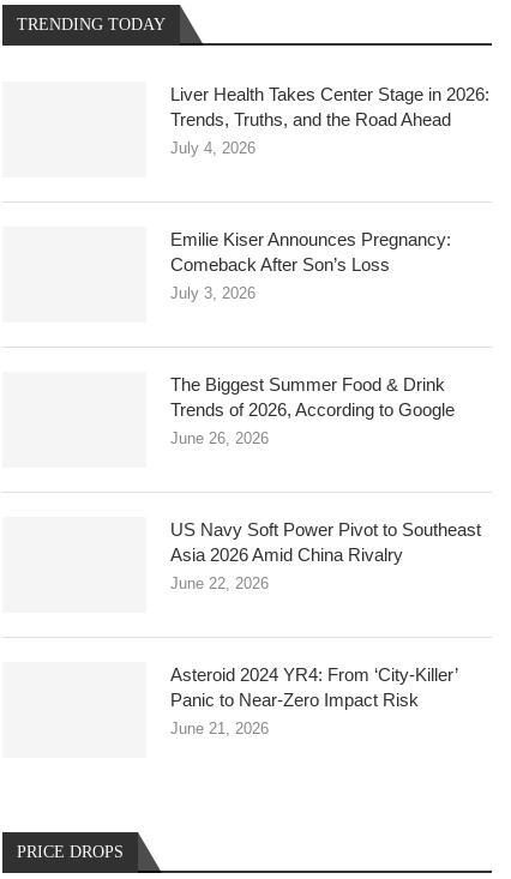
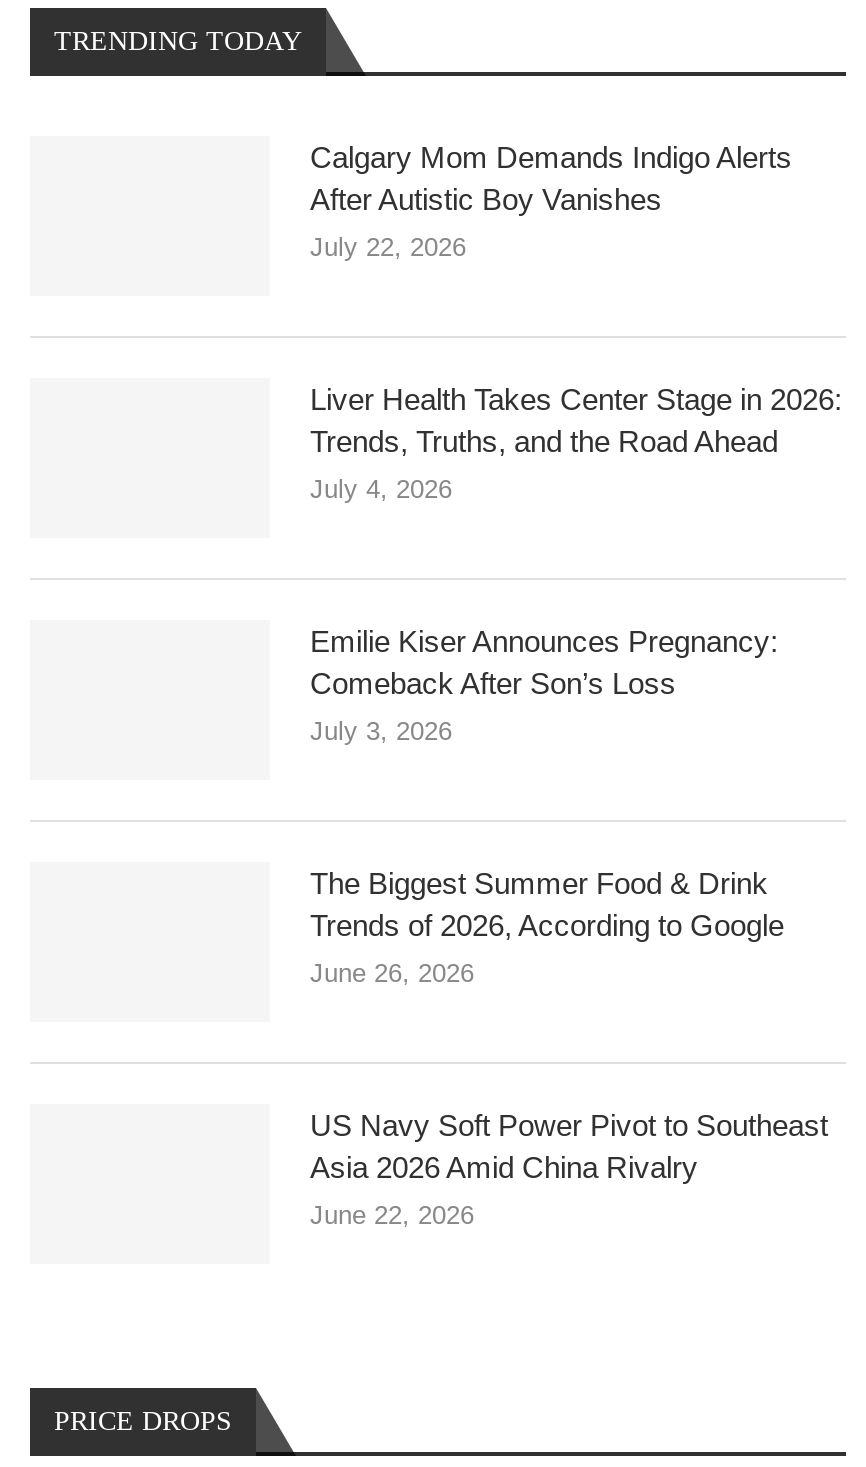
none -> [310,140,792,262] Calgary Mom Demands Indigo Alerts | After Autistic Boy Vanishes | July 22, 2026
moved [170,84,489,592] -> [310,382,842,1230]: Liver Health Takes Center Stage in 2026: | Trends, Truths, and the Road Ahead | July 4, 2026 | ... | Asia 2026 Amid China Rivalry | June 22, 2026
[170,664,457,737] Asteroid 2024 YR4: From ‘City‑Killer’ | Panic to Near‑Zero Impact Risk | June 21, 2026 -> none

